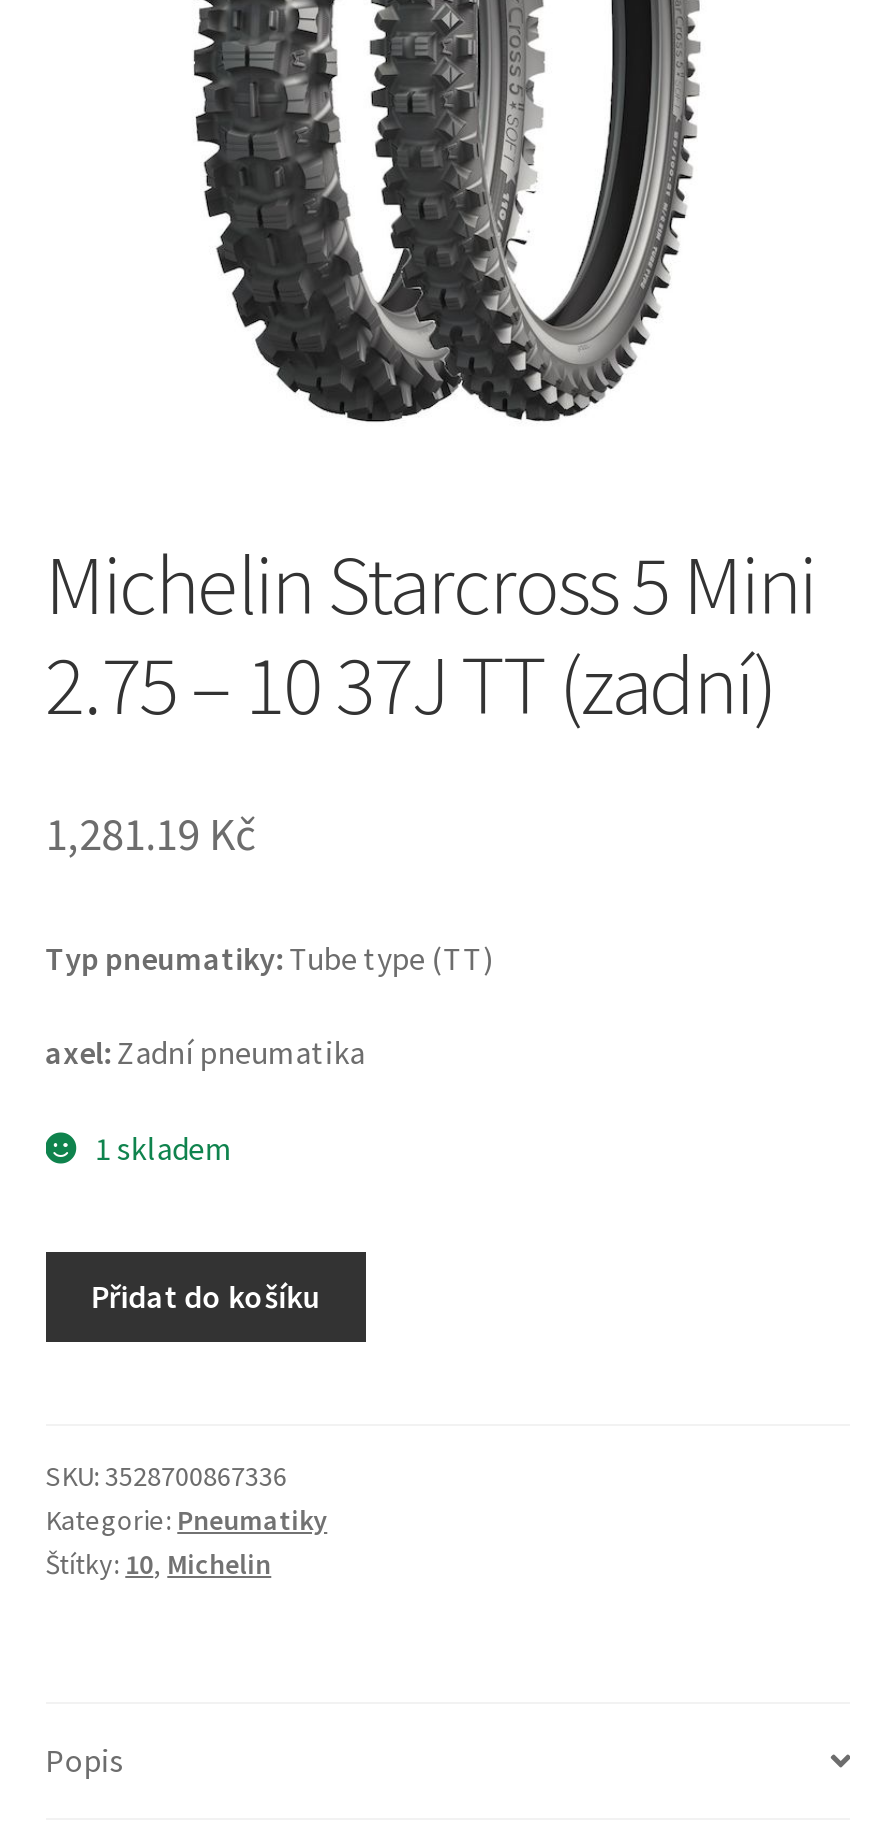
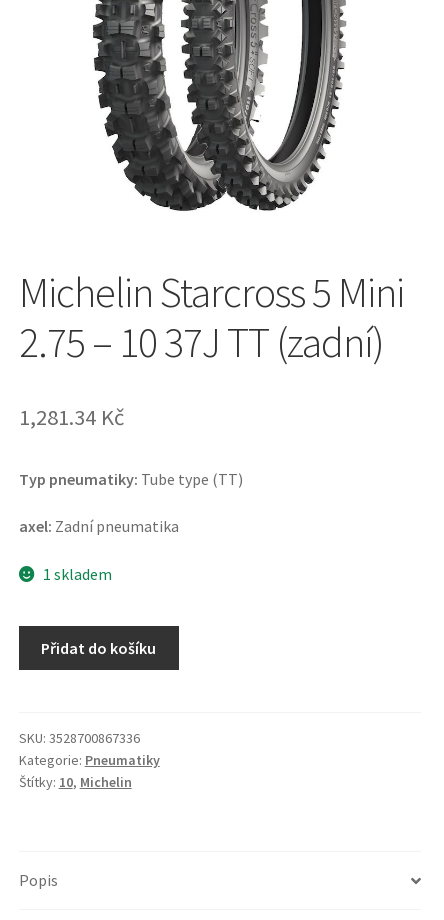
[45,805,255,861] 1,281.19 Kč -> [19,403,124,431] 1,281.34 Kč

